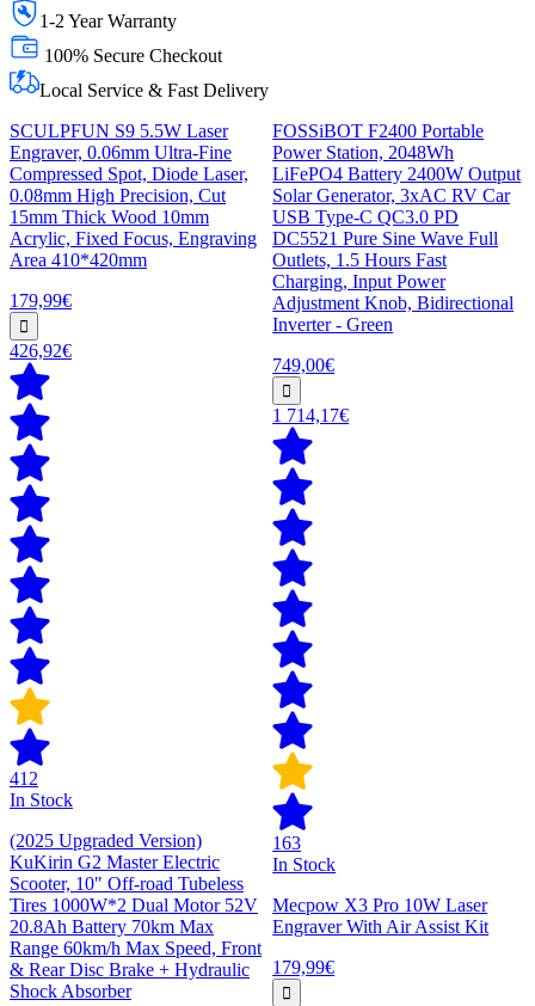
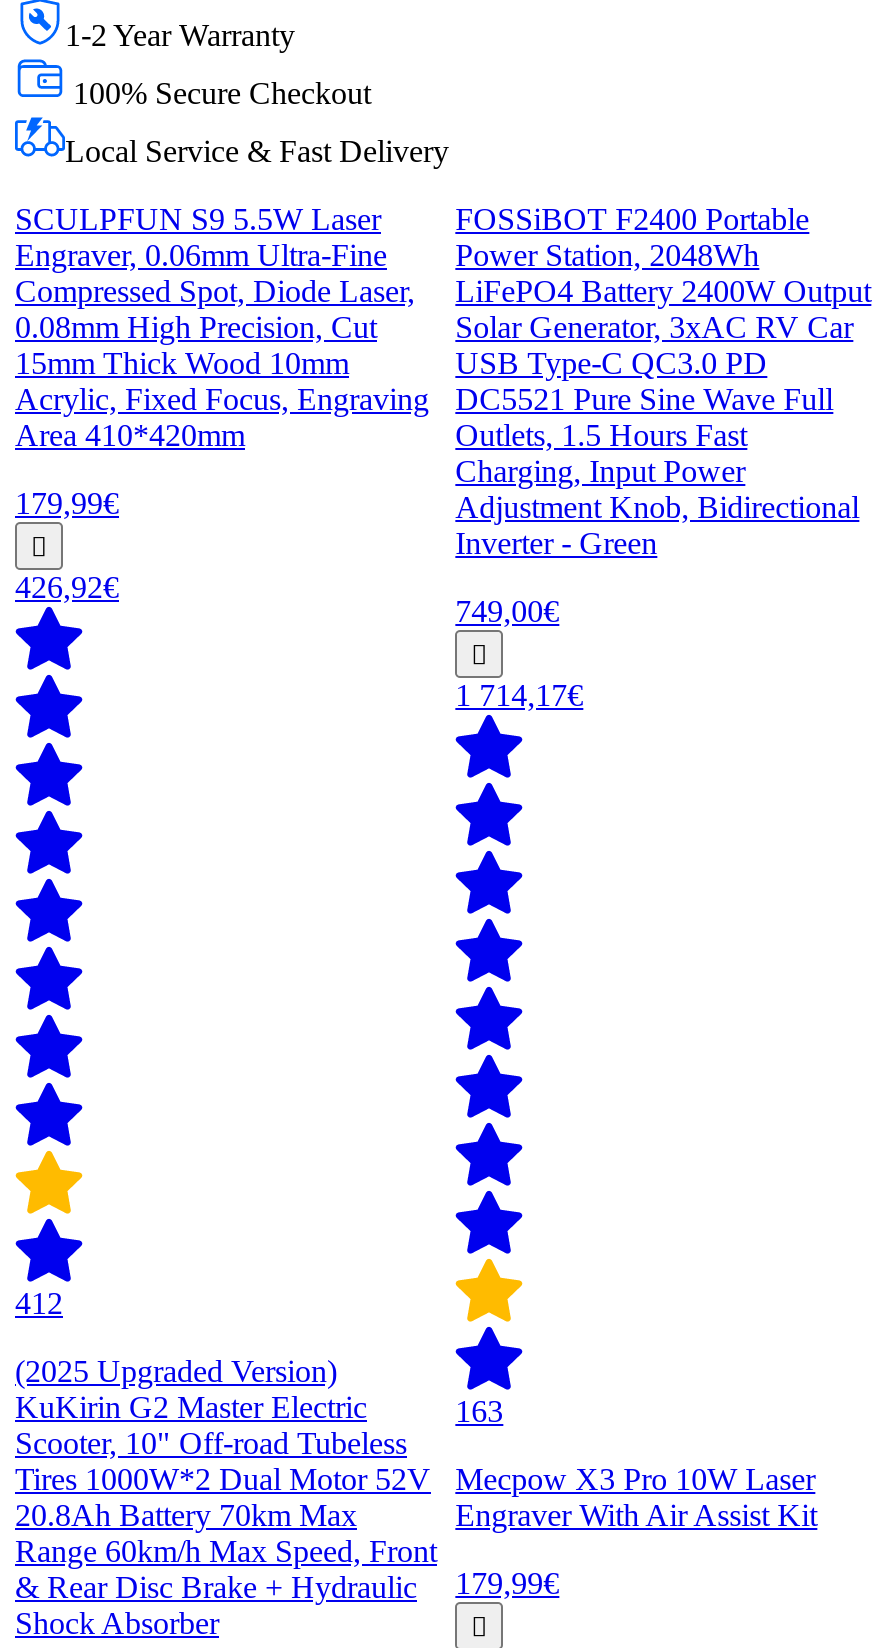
[10,790,73,810] In Stock -> none
[273,854,336,874] In Stock -> none

